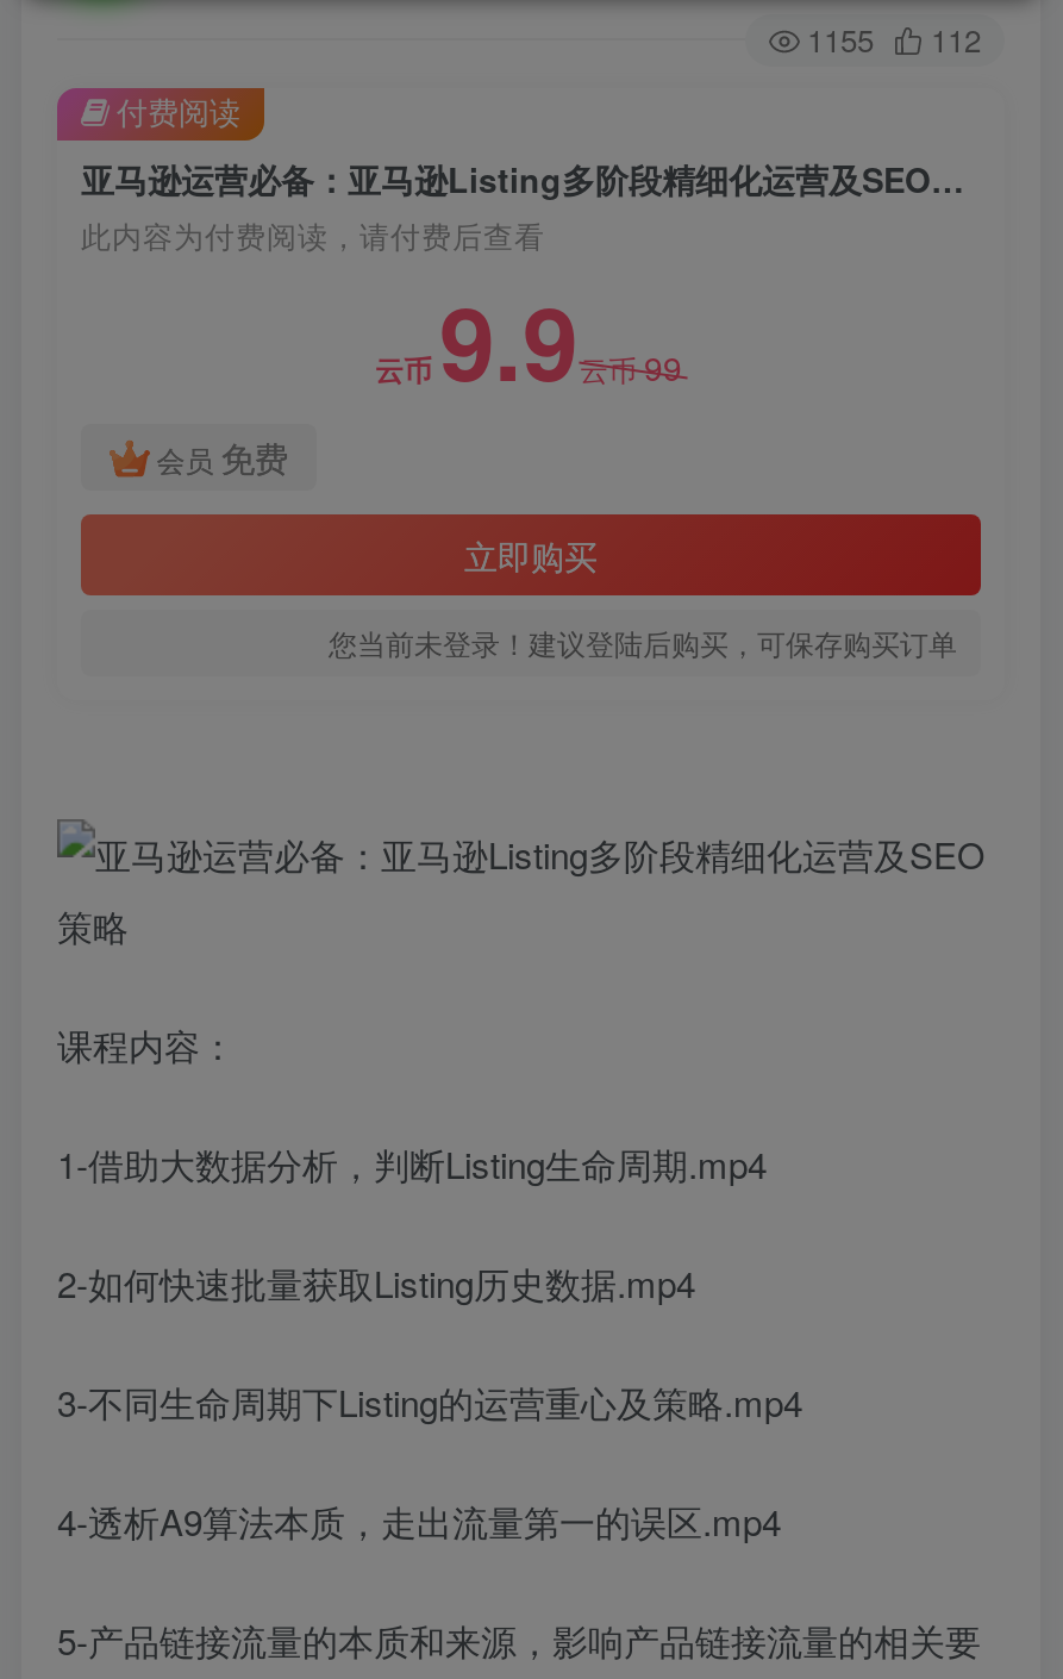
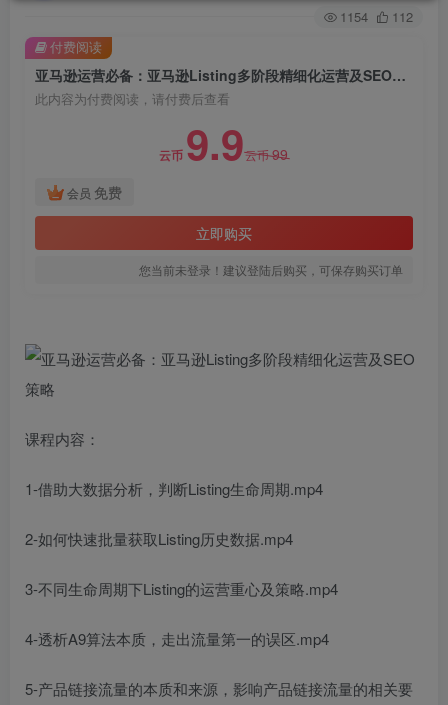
[807,17,981,62] 1155 112 -> [340,7,413,26] 1154 112

